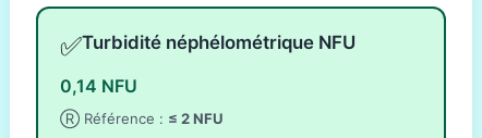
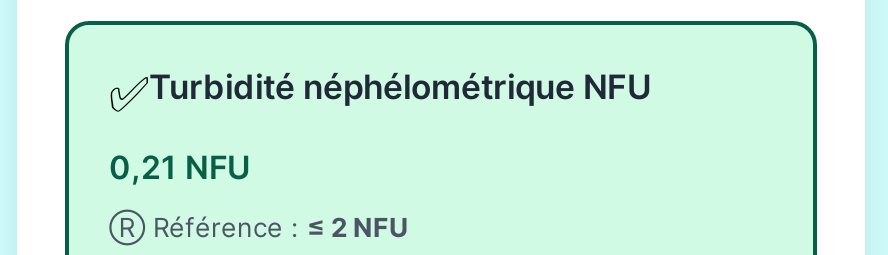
[60,75,137,97] 0,14 NFU -> [109,147,251,187] 0,21 NFU

